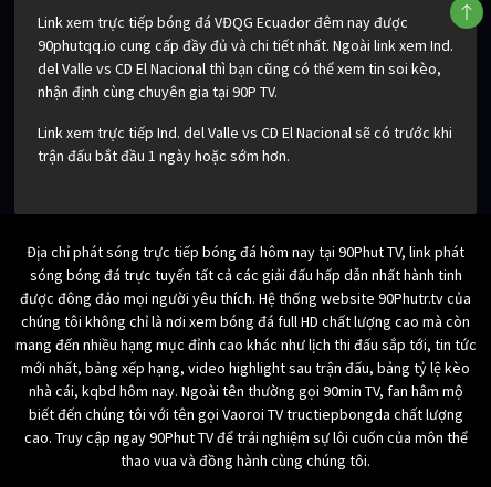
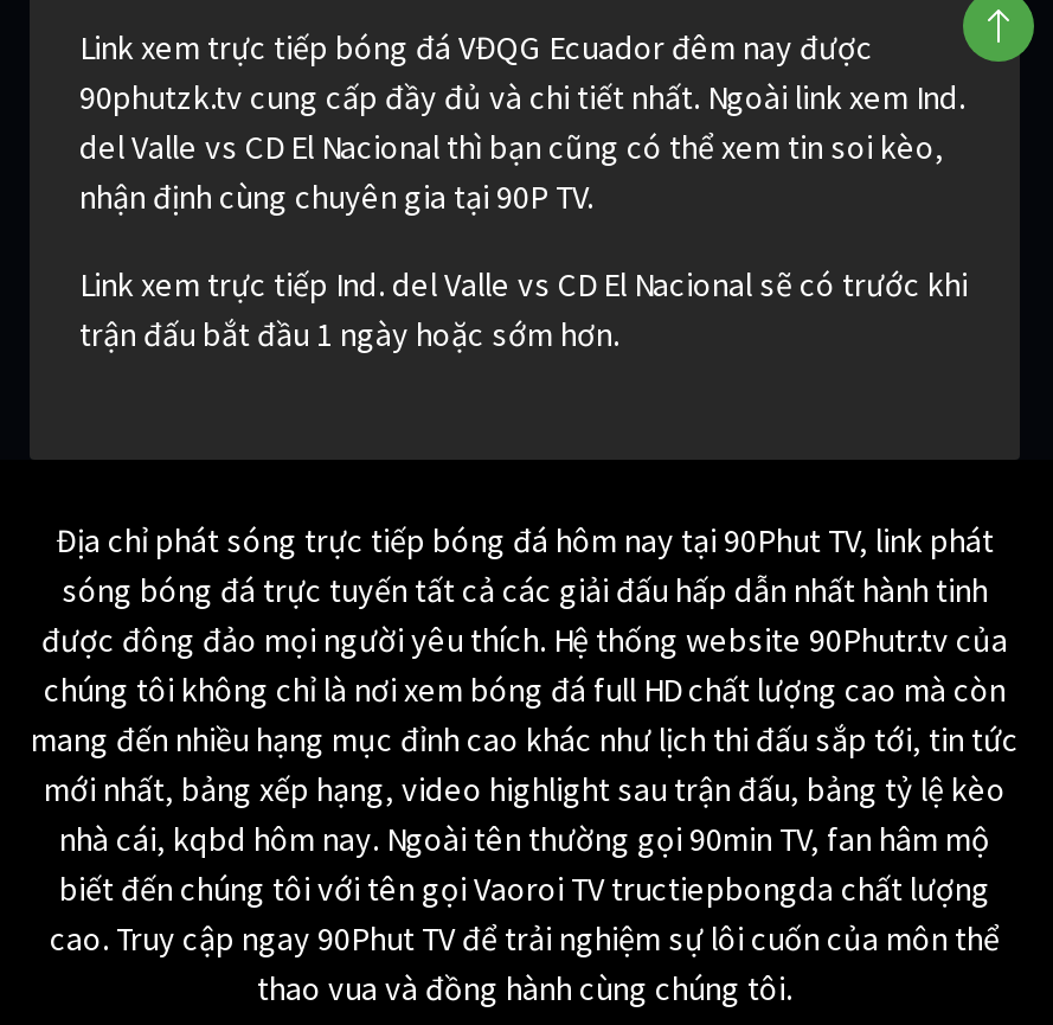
[38,36,453,56] 90phutqq.io cung cấp đầy đủ và chi tiết nhất. Ngoài link xem Ind. -> [79,77,965,119] 90phutzk.tv cung cấp đầy đủ và chi tiết nhất. Ngoài link xem Ind.

